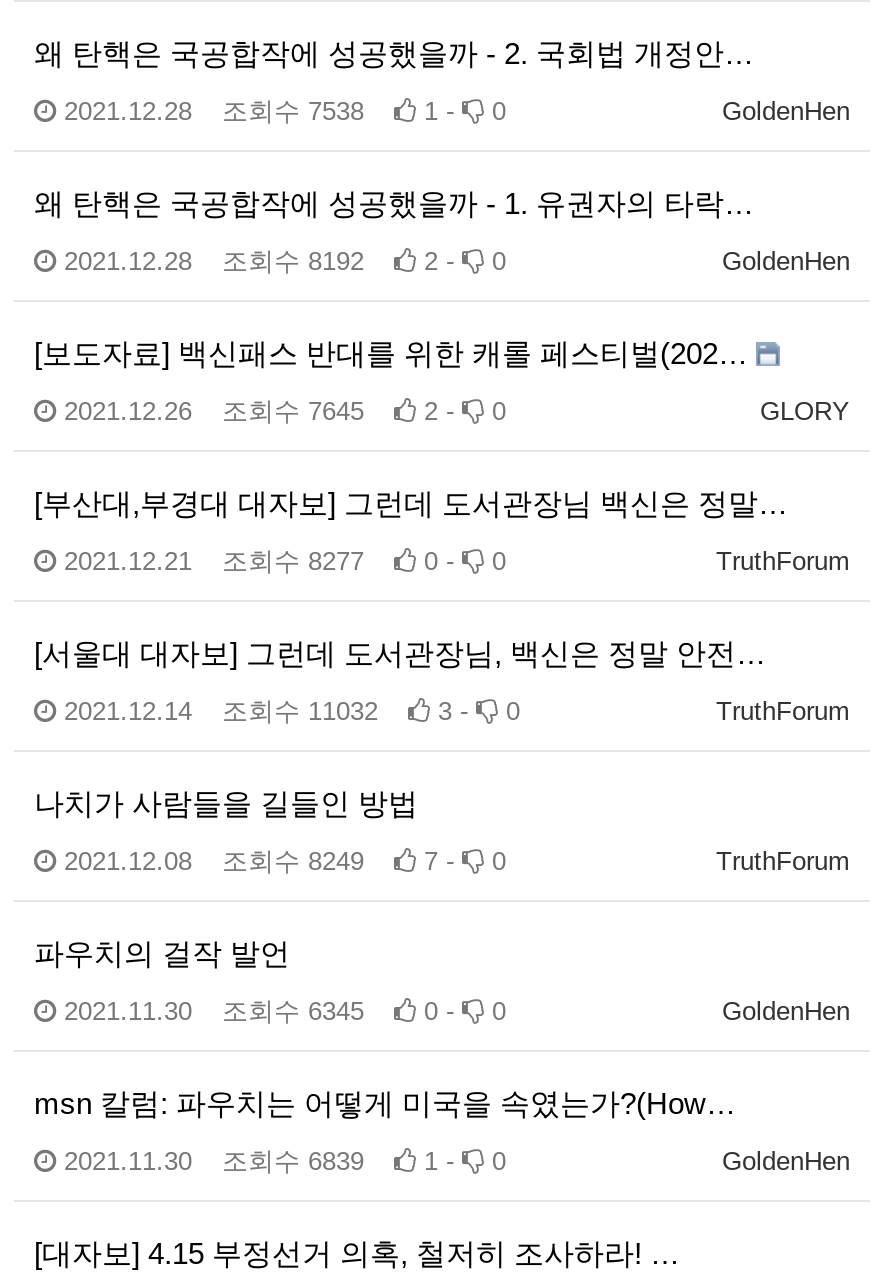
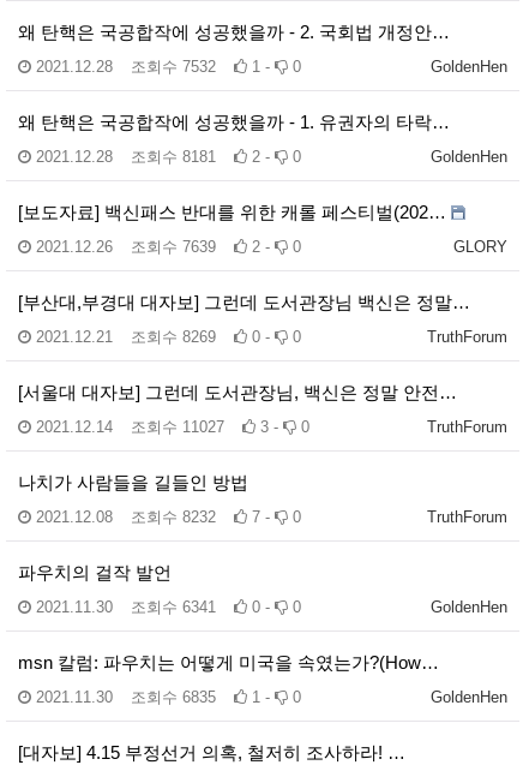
[222,96,364,126] 조회수 7538 -> [131,58,216,76] 조회수 7532
[64,246,364,276] 2021.12.28 조회수 8192 -> [36,148,216,166] 2021.12.28 조회수 8181
[222,396,364,426] 조회수 7645 -> [131,238,216,256] 조회수 7639
[222,546,364,576] 조회수 8277 -> [131,328,216,346] 조회수 8269
[222,696,378,726] 조회수 11032 -> [131,418,224,436] 조회수 11027
[64,846,506,876] 2021.12.08 조회수 8249 7 - 0 -> [36,508,301,526] 2021.12.08 조회수 8232 7 - 0
[222,996,364,1026] 조회수 6345 -> [131,598,216,616] 조회수 6341
[222,1146,364,1176] 조회수 6839 -> [131,688,216,706] 조회수 6835

